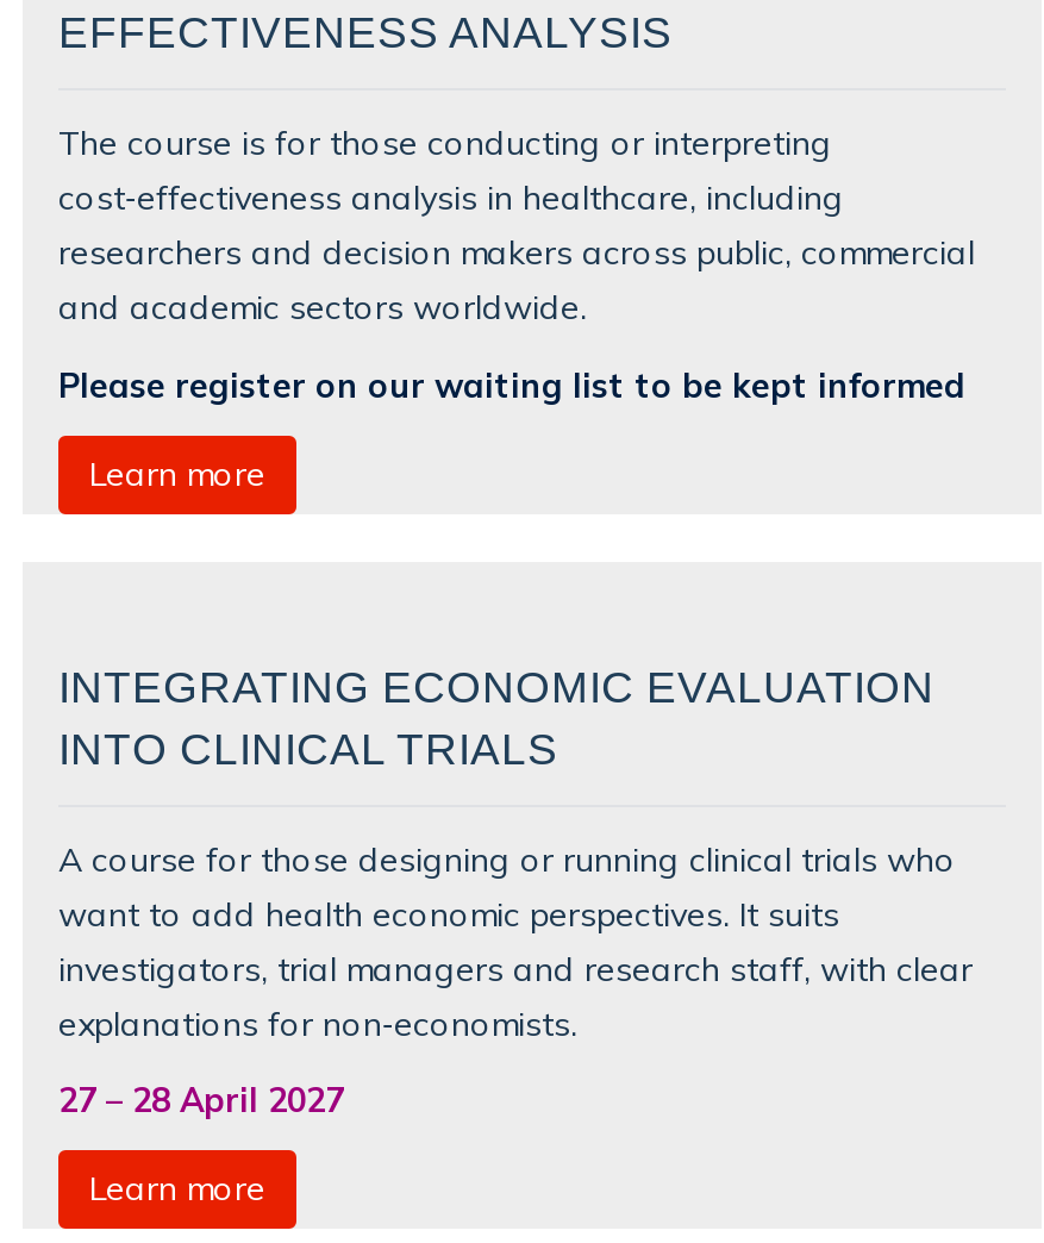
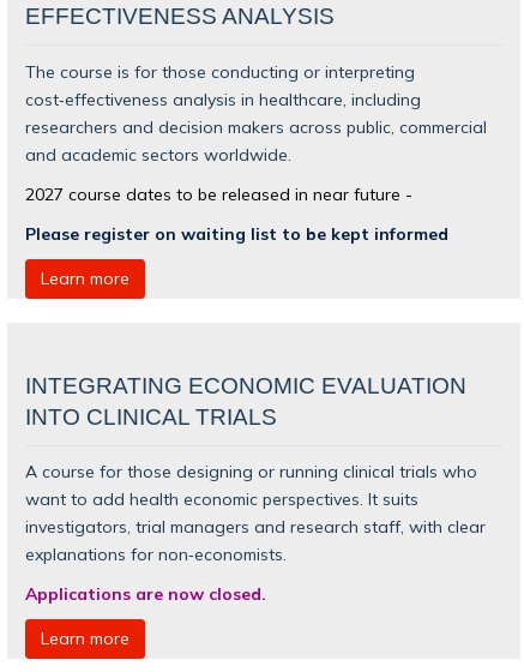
[58,363,965,404] Please register on our waiting list to be kept informed -> [25,183,448,243] 2027 course dates to be released in near future - | Please register on waiting list to be kept informed
[58,1080,344,1120] 27 – 28 April 2027 -> [25,584,266,604] Applications are now closed.

